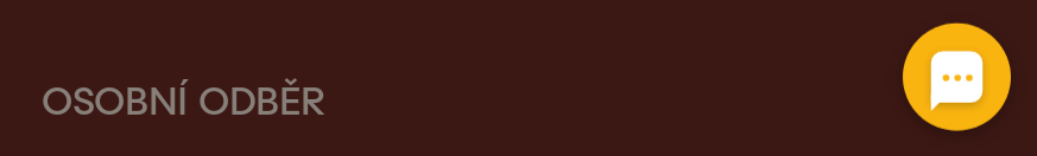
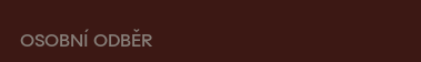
[902,20,1013,134] [image] -> none

